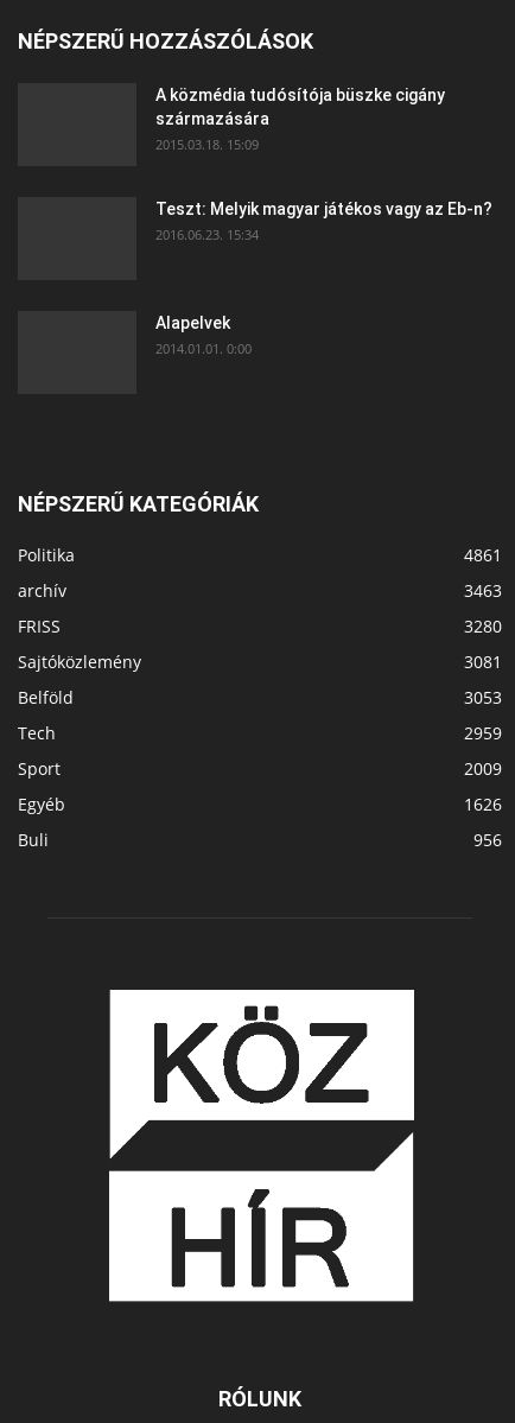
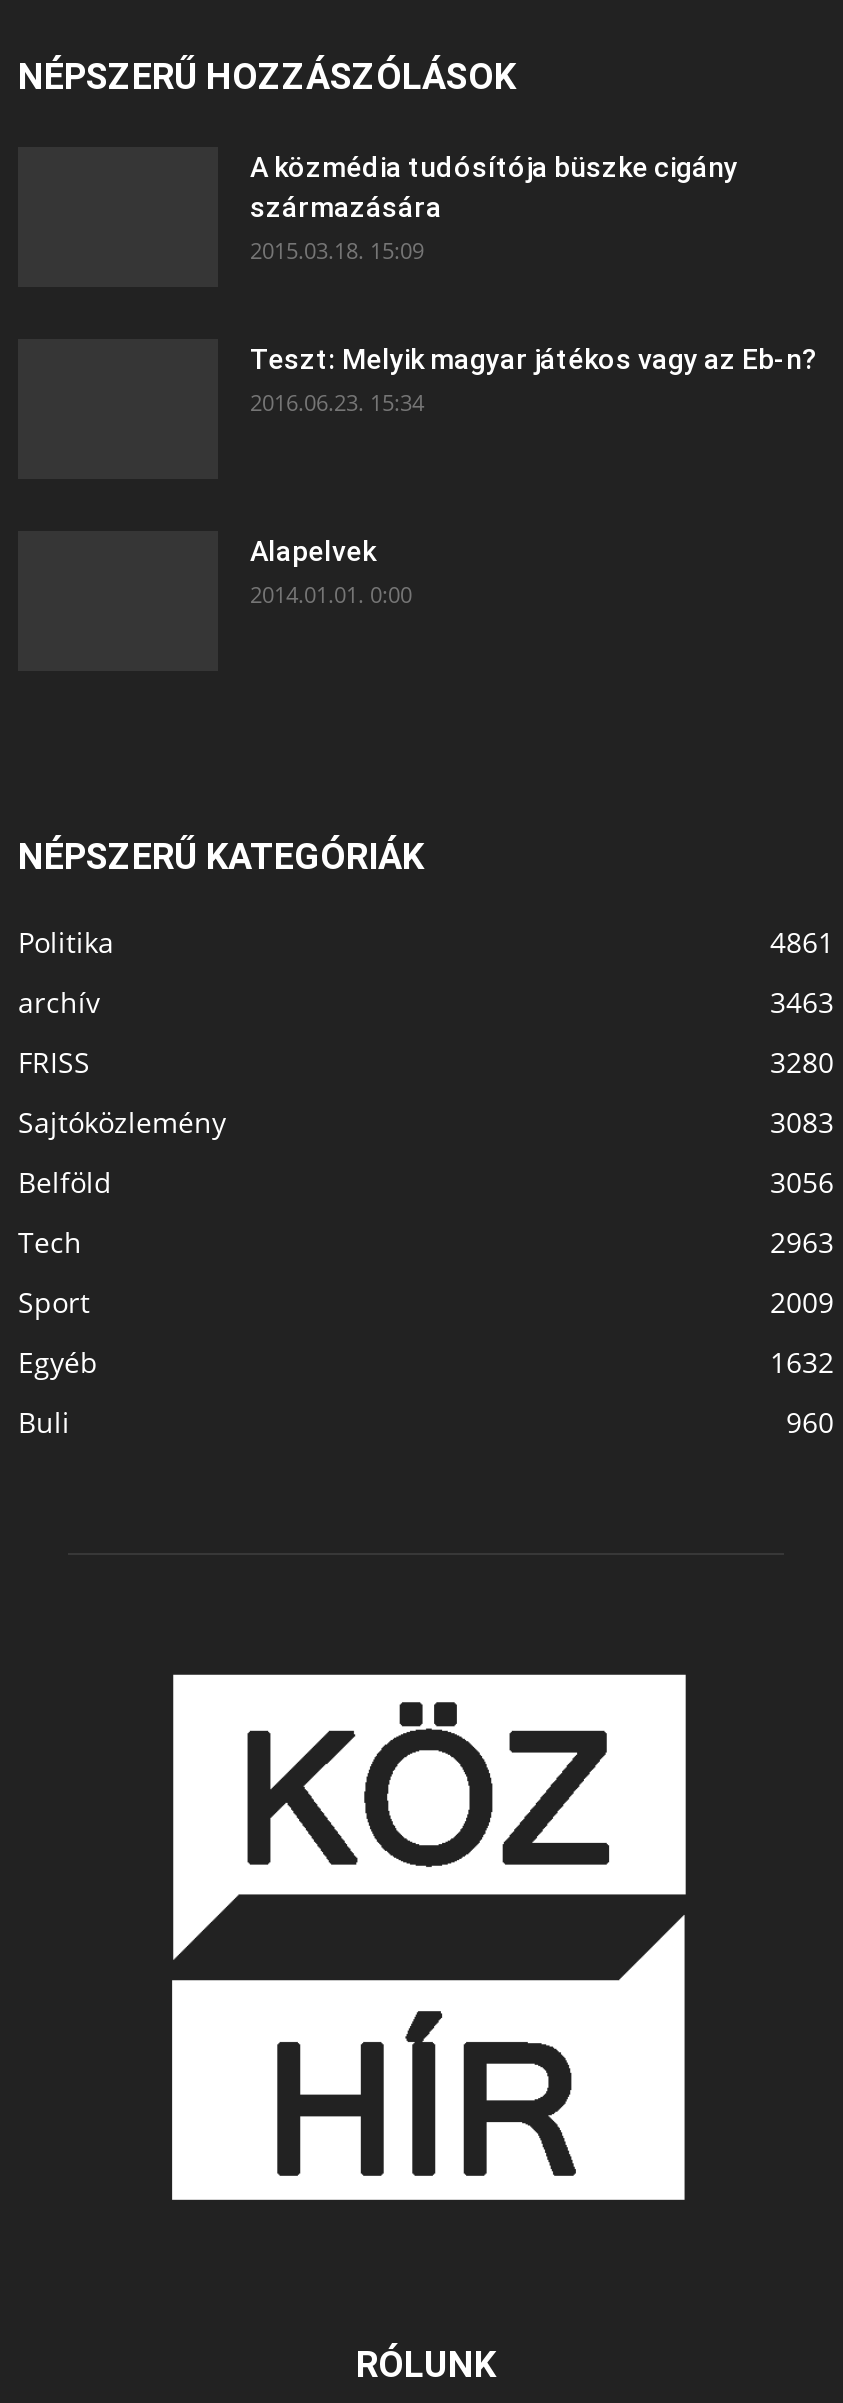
[464,650,502,673] 3081 -> [770,1104,834,1142] 3083
[464,686,502,709] 3053 -> [770,1164,834,1202] 3056
[464,722,502,744] 2959 -> [770,1224,834,1262] 2963
[464,793,502,815] 1626 -> [770,1344,834,1382] 1632
[473,829,502,851] 956 -> [786,1404,834,1442] 960

